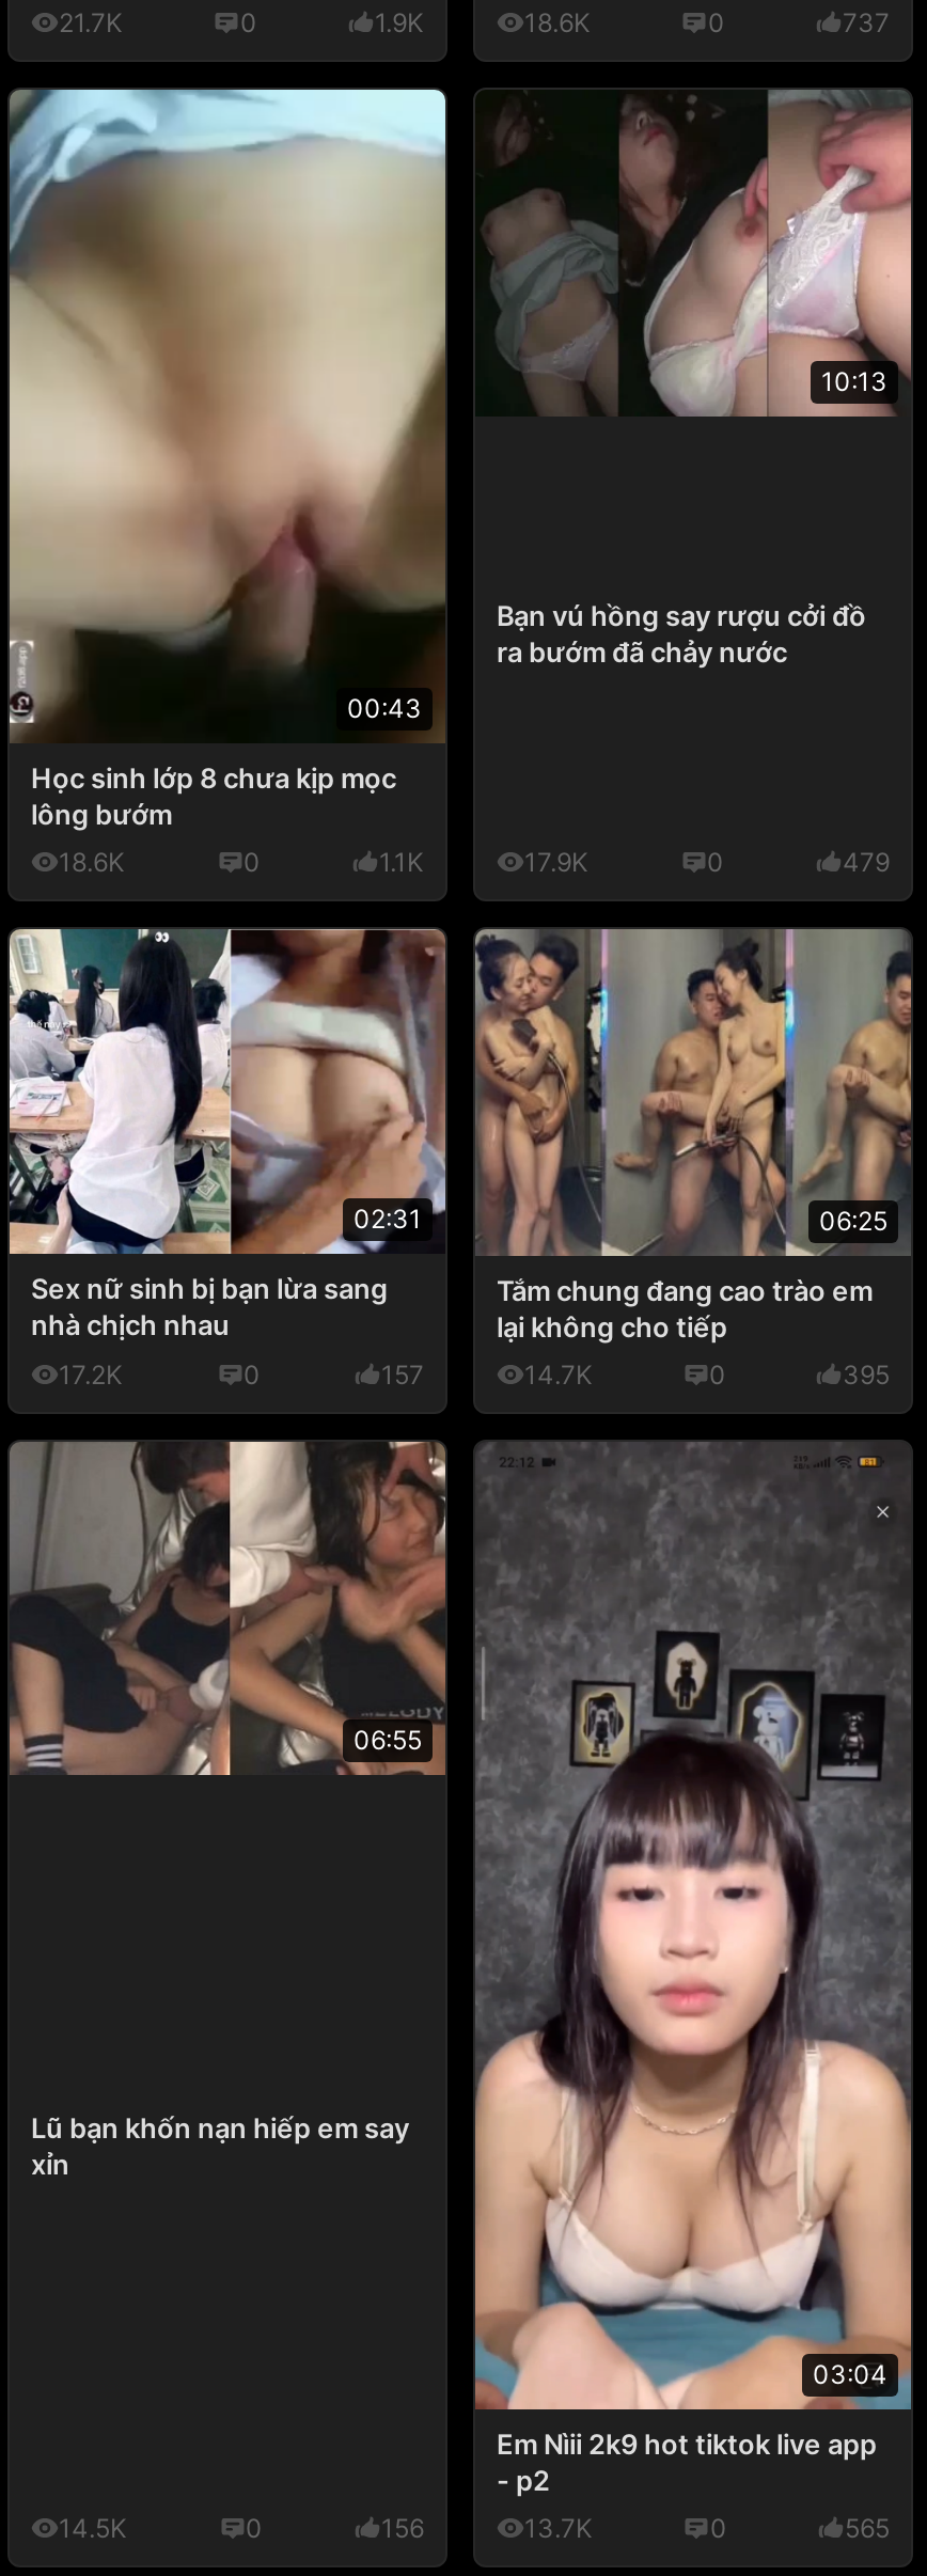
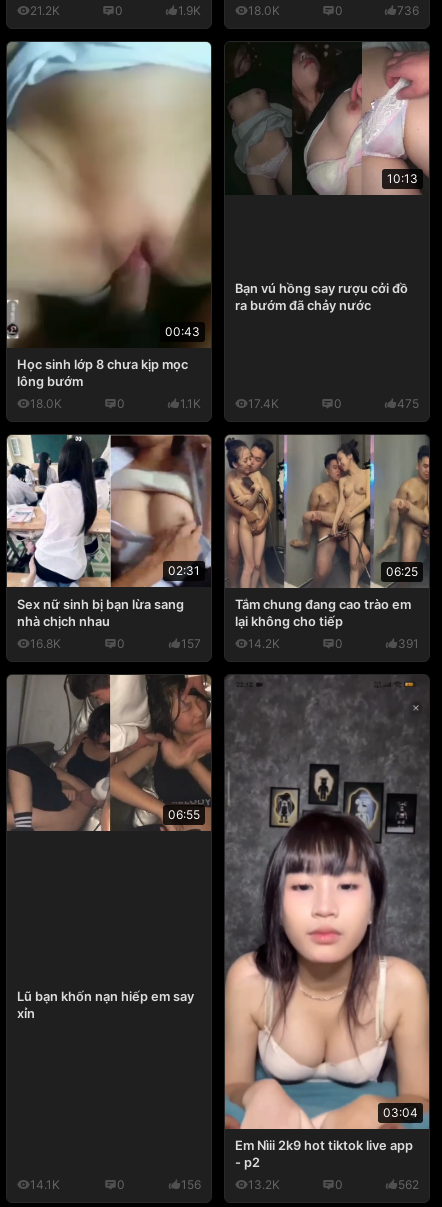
[59,7,123,39] 21.7K -> [30,3,60,18] 21.2K
[524,7,591,39] 18.6K -> [248,3,280,18] 18.0K
[843,7,890,39] 737 -> [397,3,419,18] 736
[59,847,125,879] 18.6K -> [30,396,62,411] 18.0K
[524,847,588,879] 17.9K -> [248,396,279,411] 17.4K
[843,847,890,879] 479 -> [397,396,419,411] 475
[59,1359,123,1391] 17.2K -> [30,636,61,651] 16.8K
[524,1359,593,1391] 14.7K -> [248,636,280,651] 14.2K
[843,1359,890,1391] 395 -> [398,636,419,651] 391
[59,2513,127,2545] 14.5K -> [30,1177,60,1192] 14.1K
[524,2513,593,2545] 13.7K -> [248,1177,280,1192] 13.2K
[845,2513,890,2545] 565 -> [398,1177,419,1192] 562

